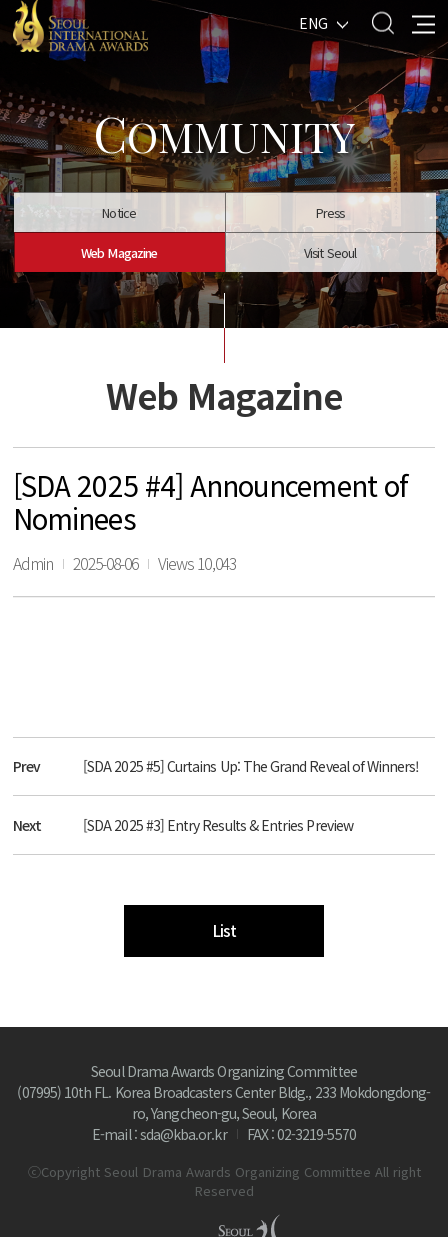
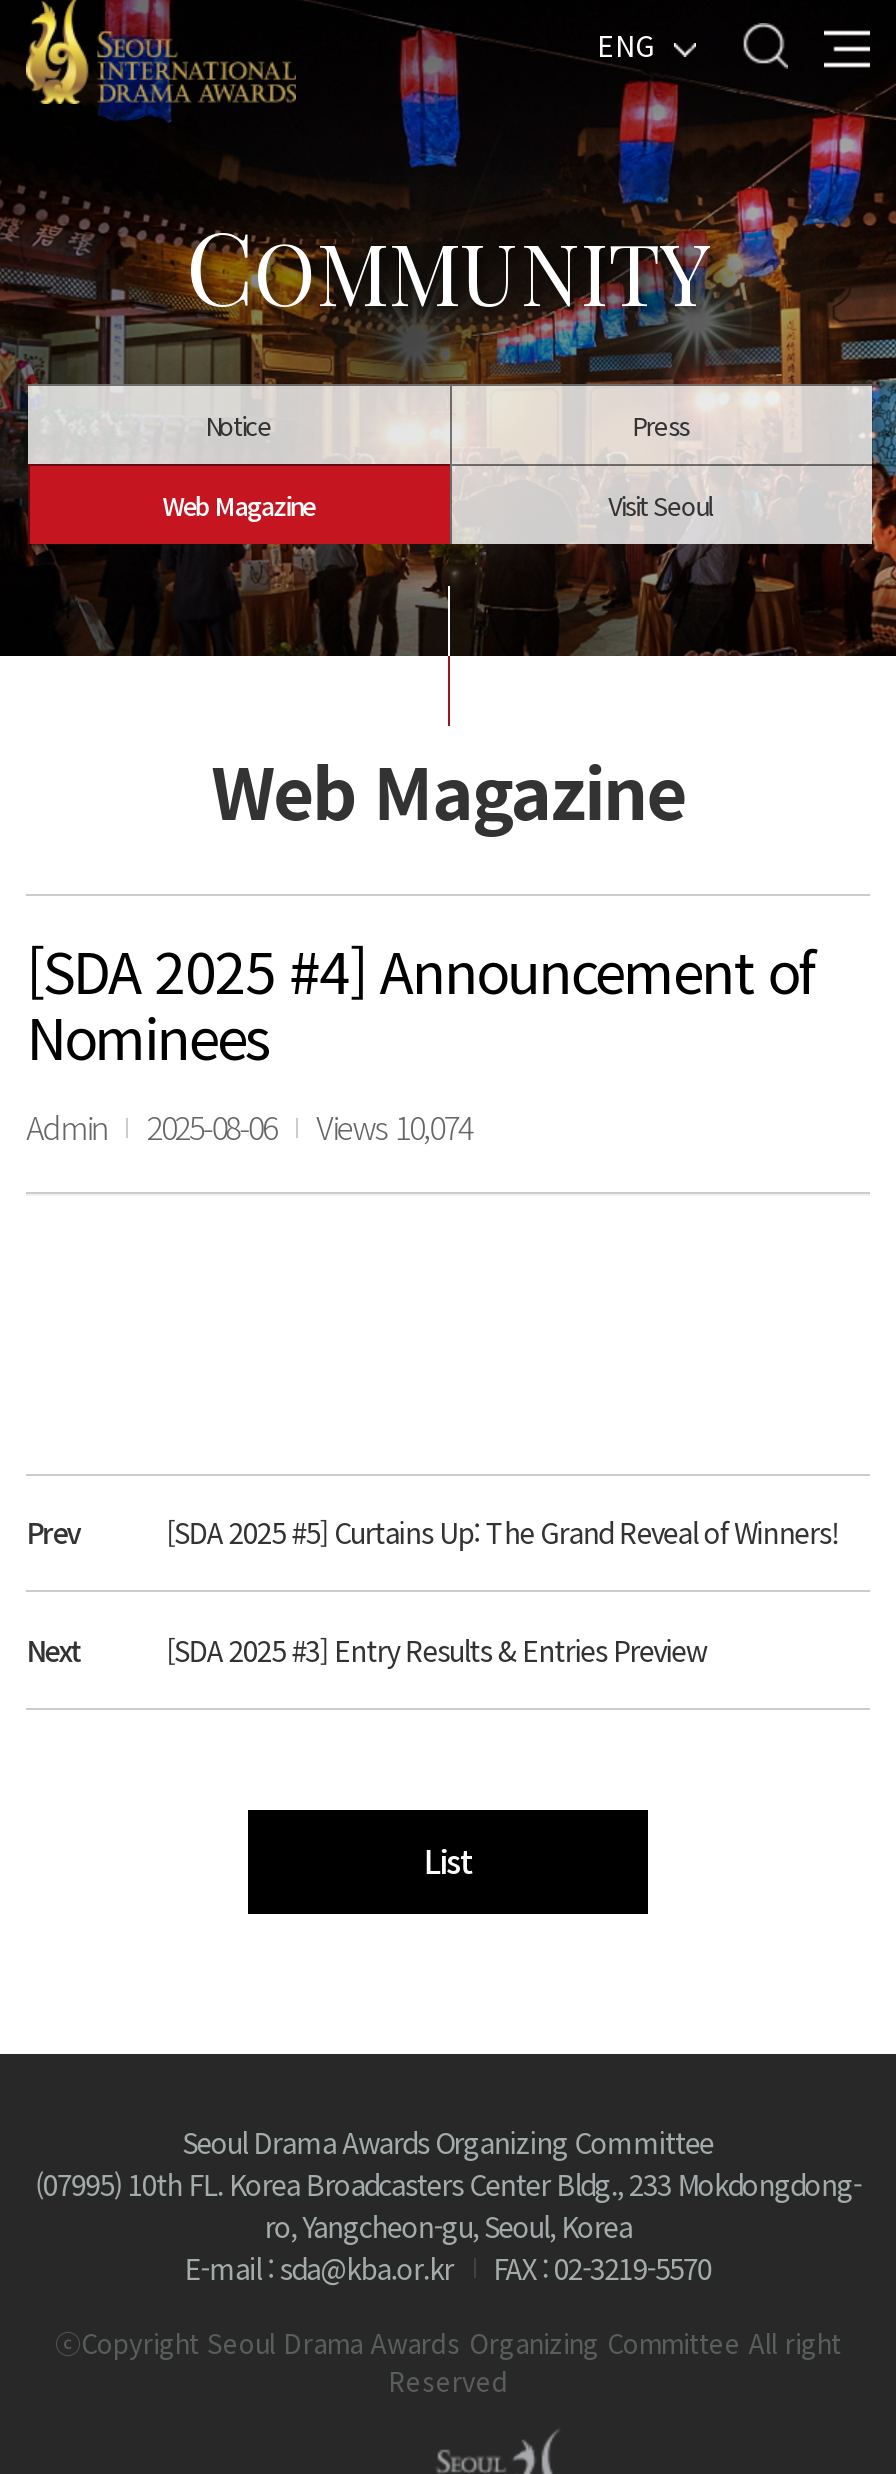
[13,552,236,575] Admin 2025-08-06 Views 10,043 -> [26,1104,472,1150] Admin 2025-08-06 Views 10,074

